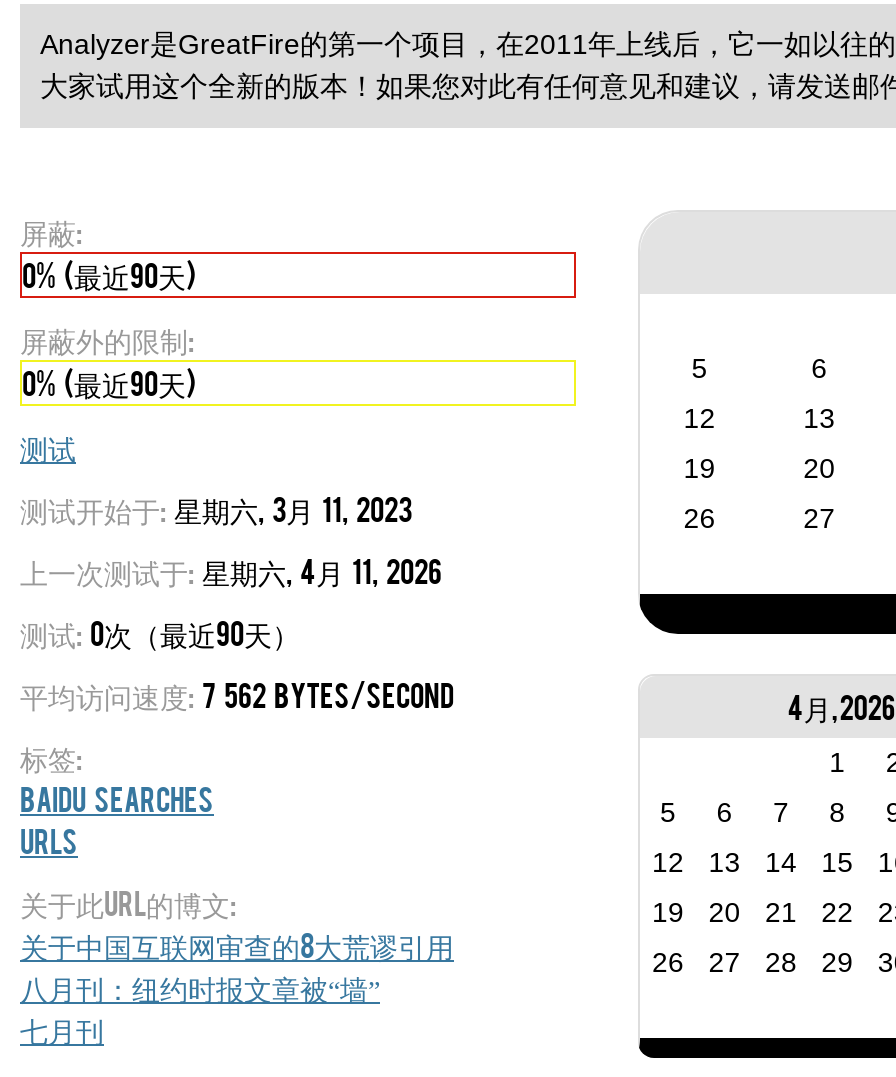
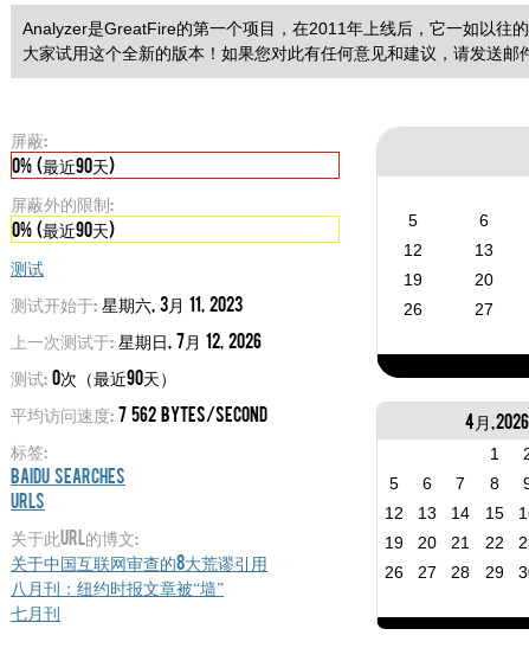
[20,552,442,588] 上一次测试于:星期六, 4月 11, 2026 -> [11,329,262,351] 上一次测试于:星期日, 7月 12, 2026

